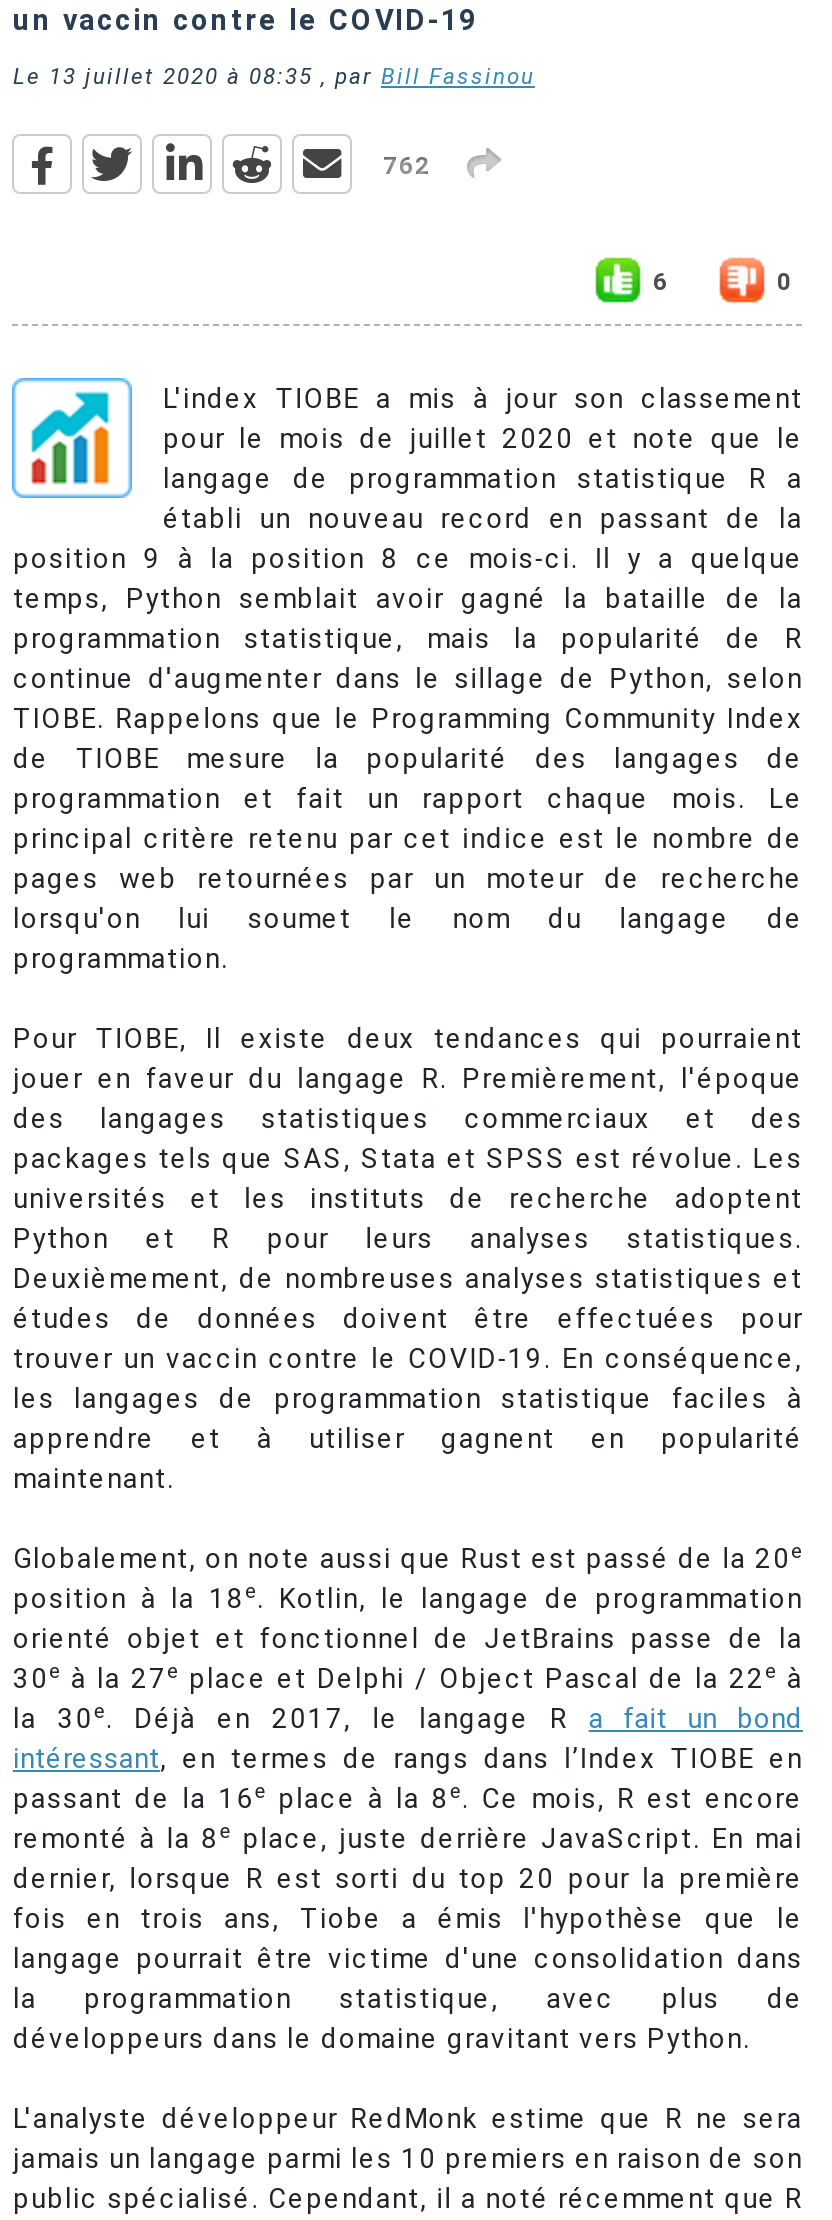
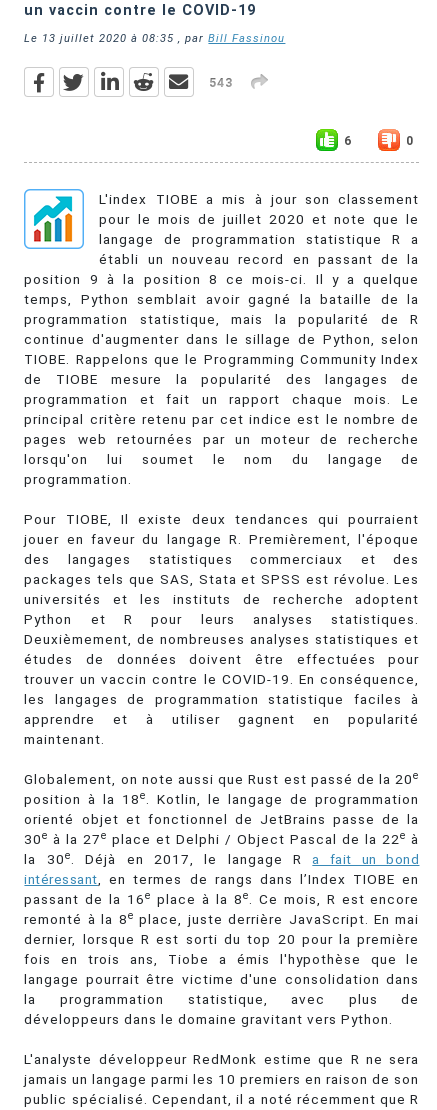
[383,153,431,181] 762 -> [209,76,233,90] 543

